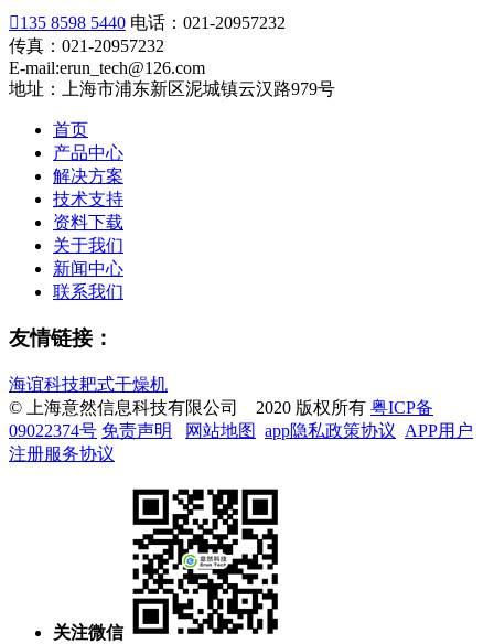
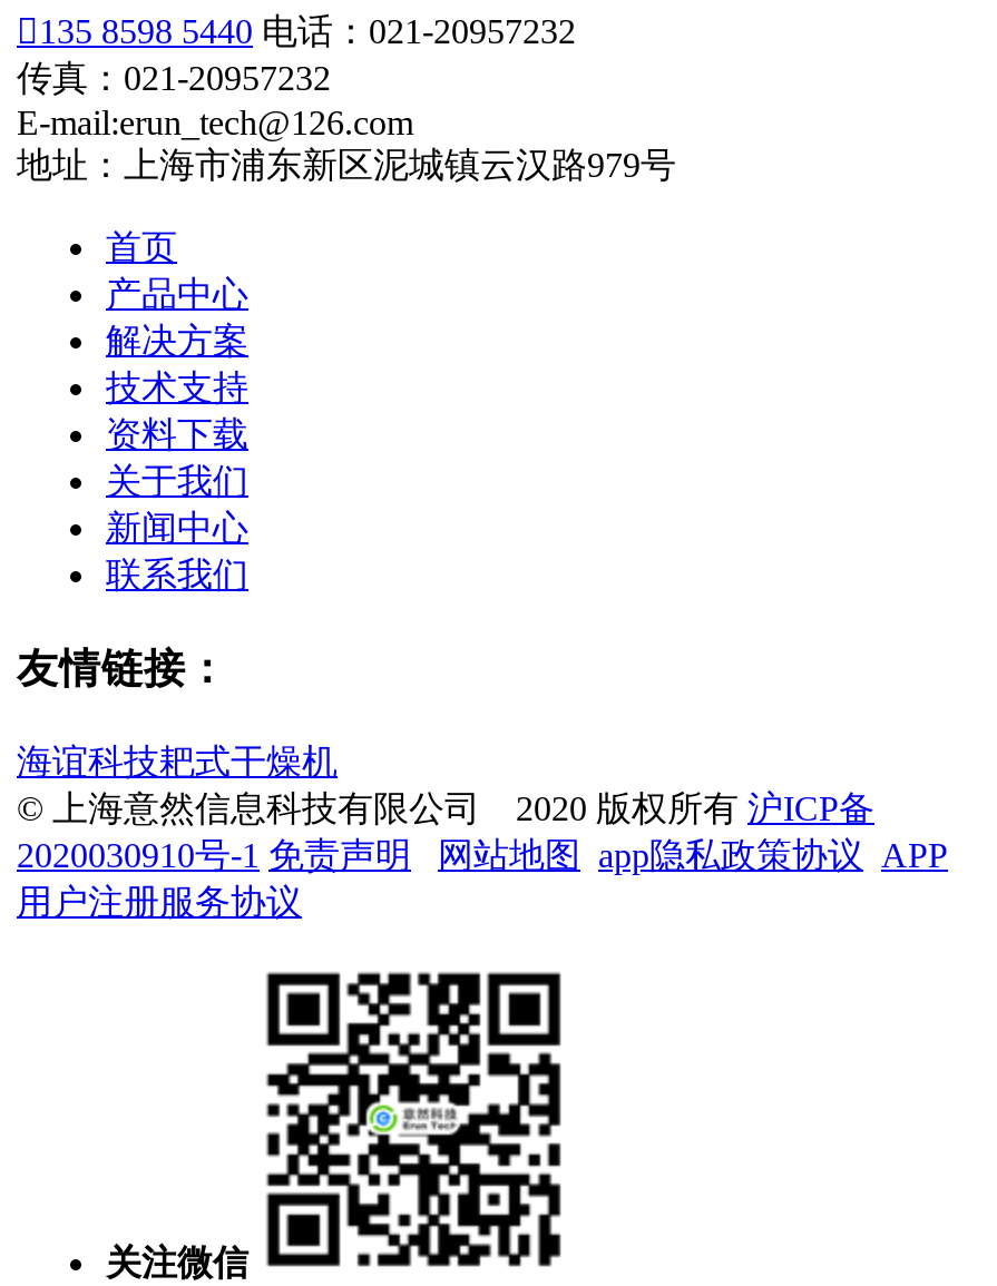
[9,398,473,463] © 上海意然信息科技有限公司 2020 版权所有粤ICP备 | 09022374号 免责声明 | 网站地图 app隐私政策协议 APP用户 | 注册服务协议 -> [17,789,948,921] © 上海意然信息科技有限公司 2020 版权所有沪ICP备 | 2020030910号-1 免责声明 | 网站地图 app隐私政策协议 APP | 用户注册服务协议

